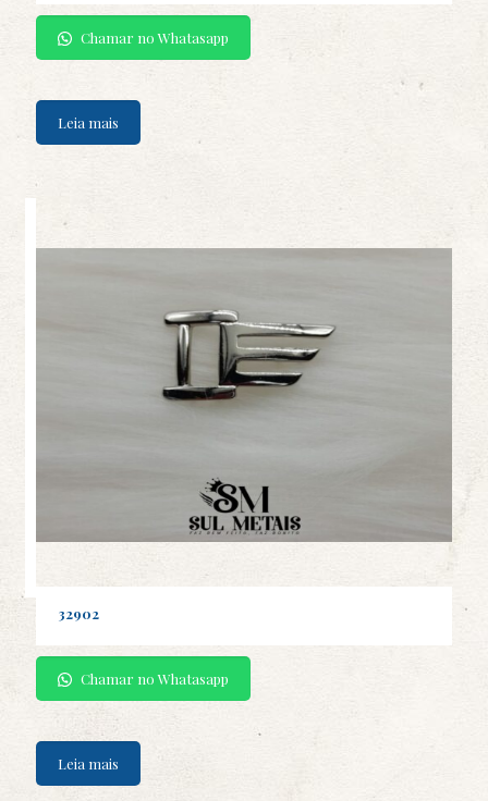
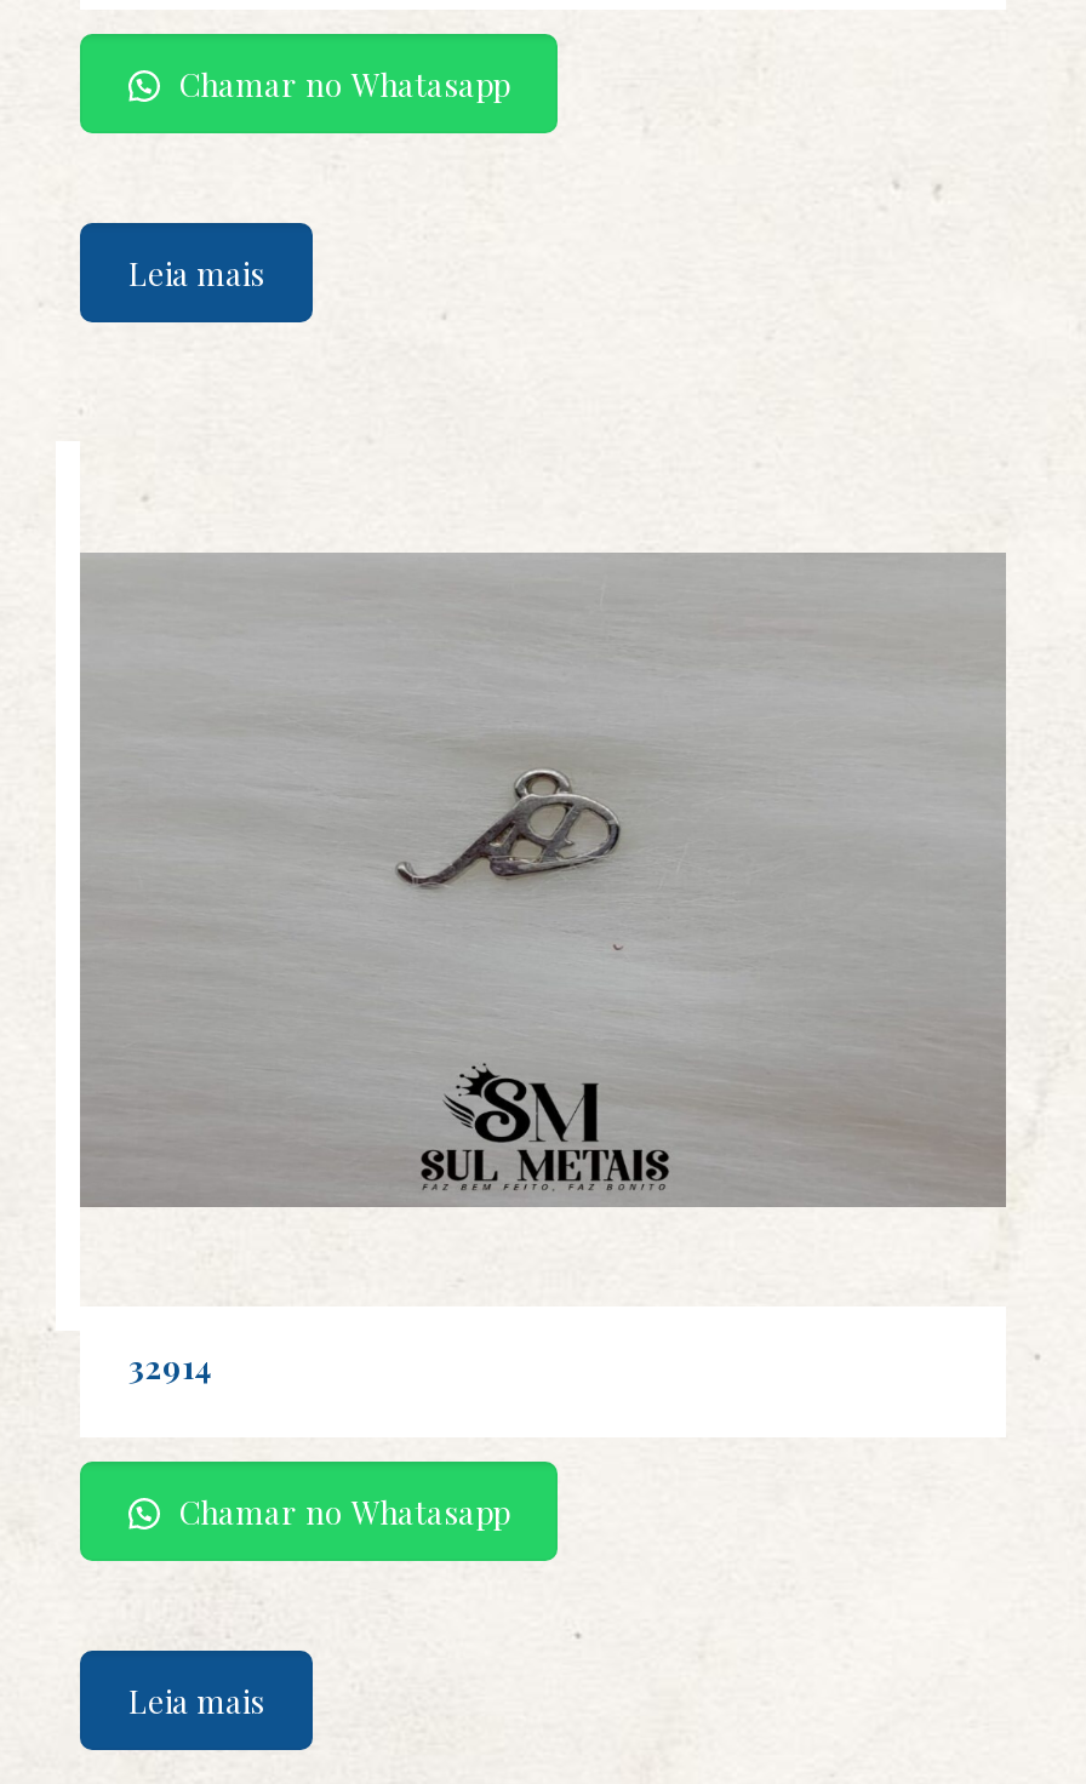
[161,311,334,412] [image] -> [361,698,737,916] [image]
[58,604,99,622] 32902 -> [128,1345,213,1386] 32914

